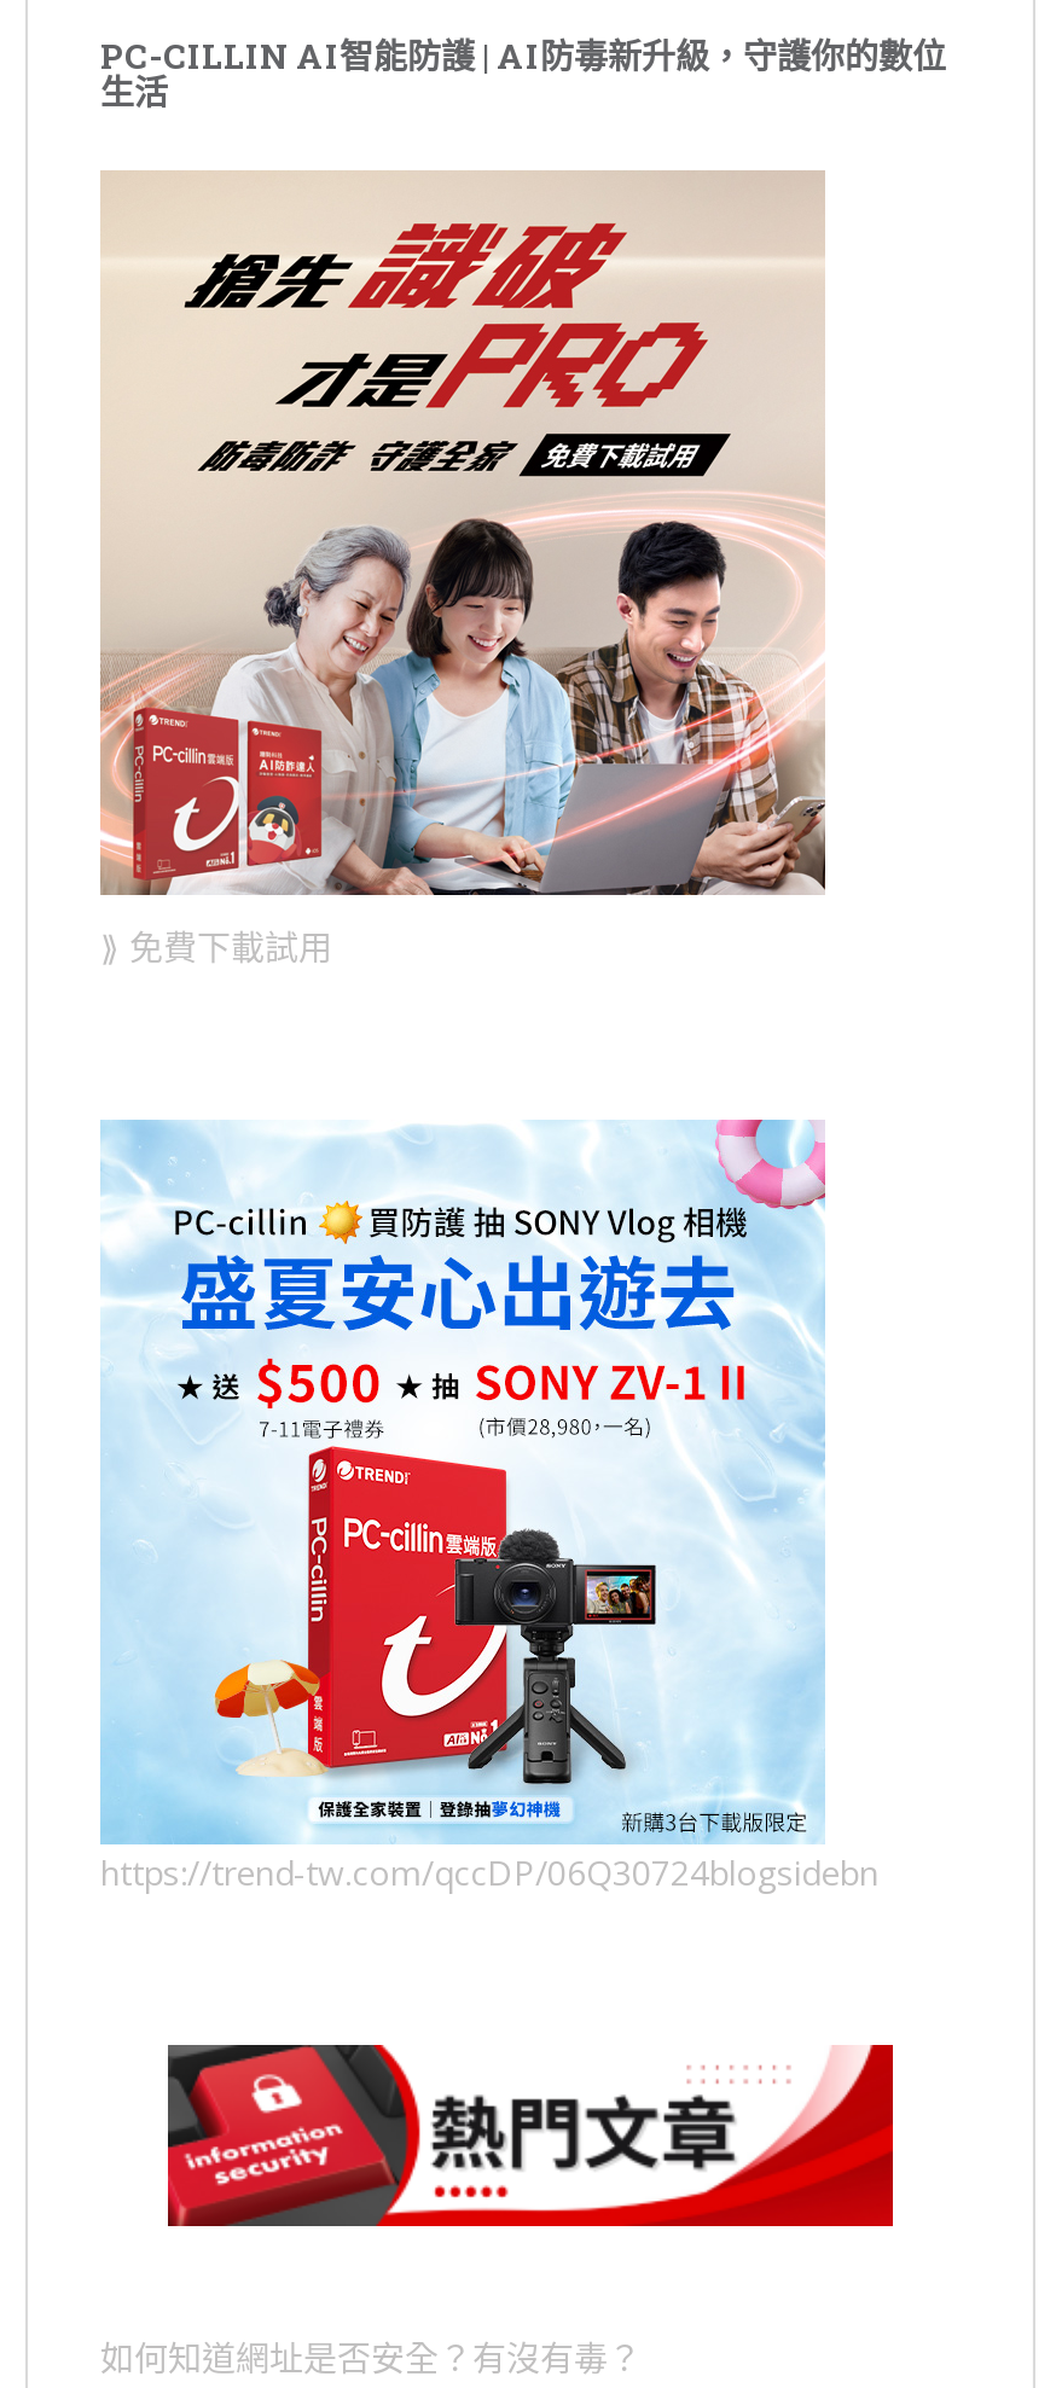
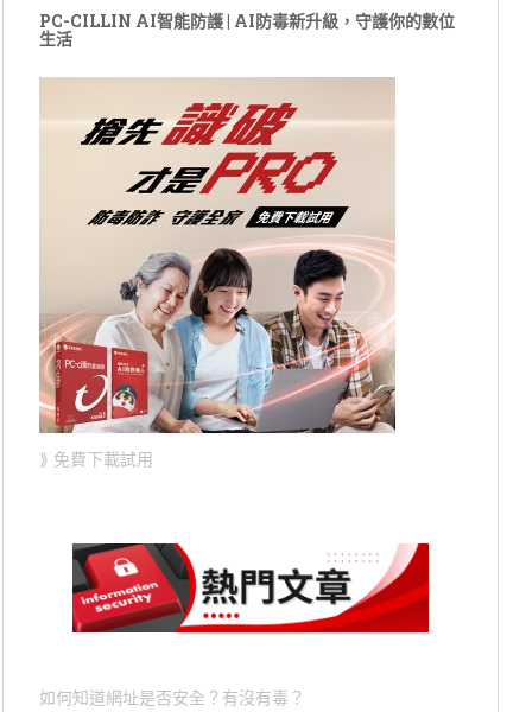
[98,1117,878,1896] [image] | https://trend-tw.com/qccDP/06Q30724blogsidebn -> none

